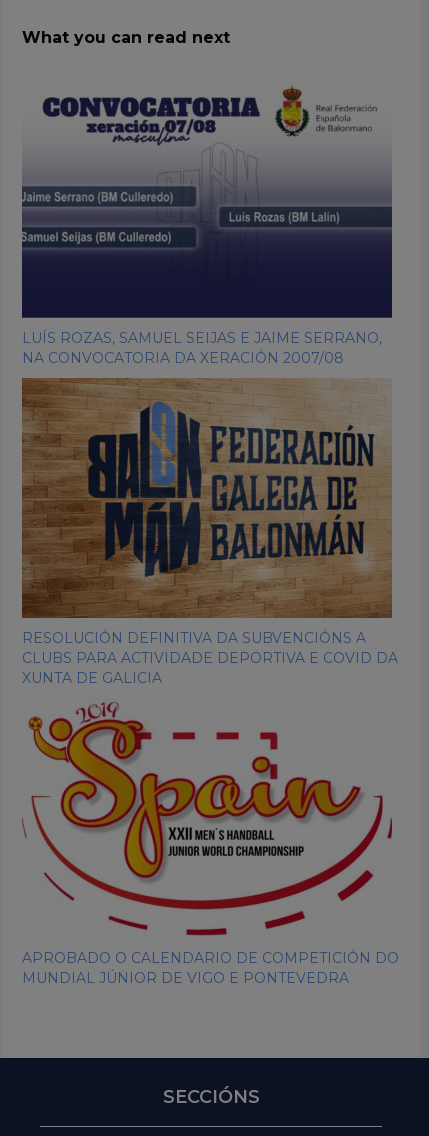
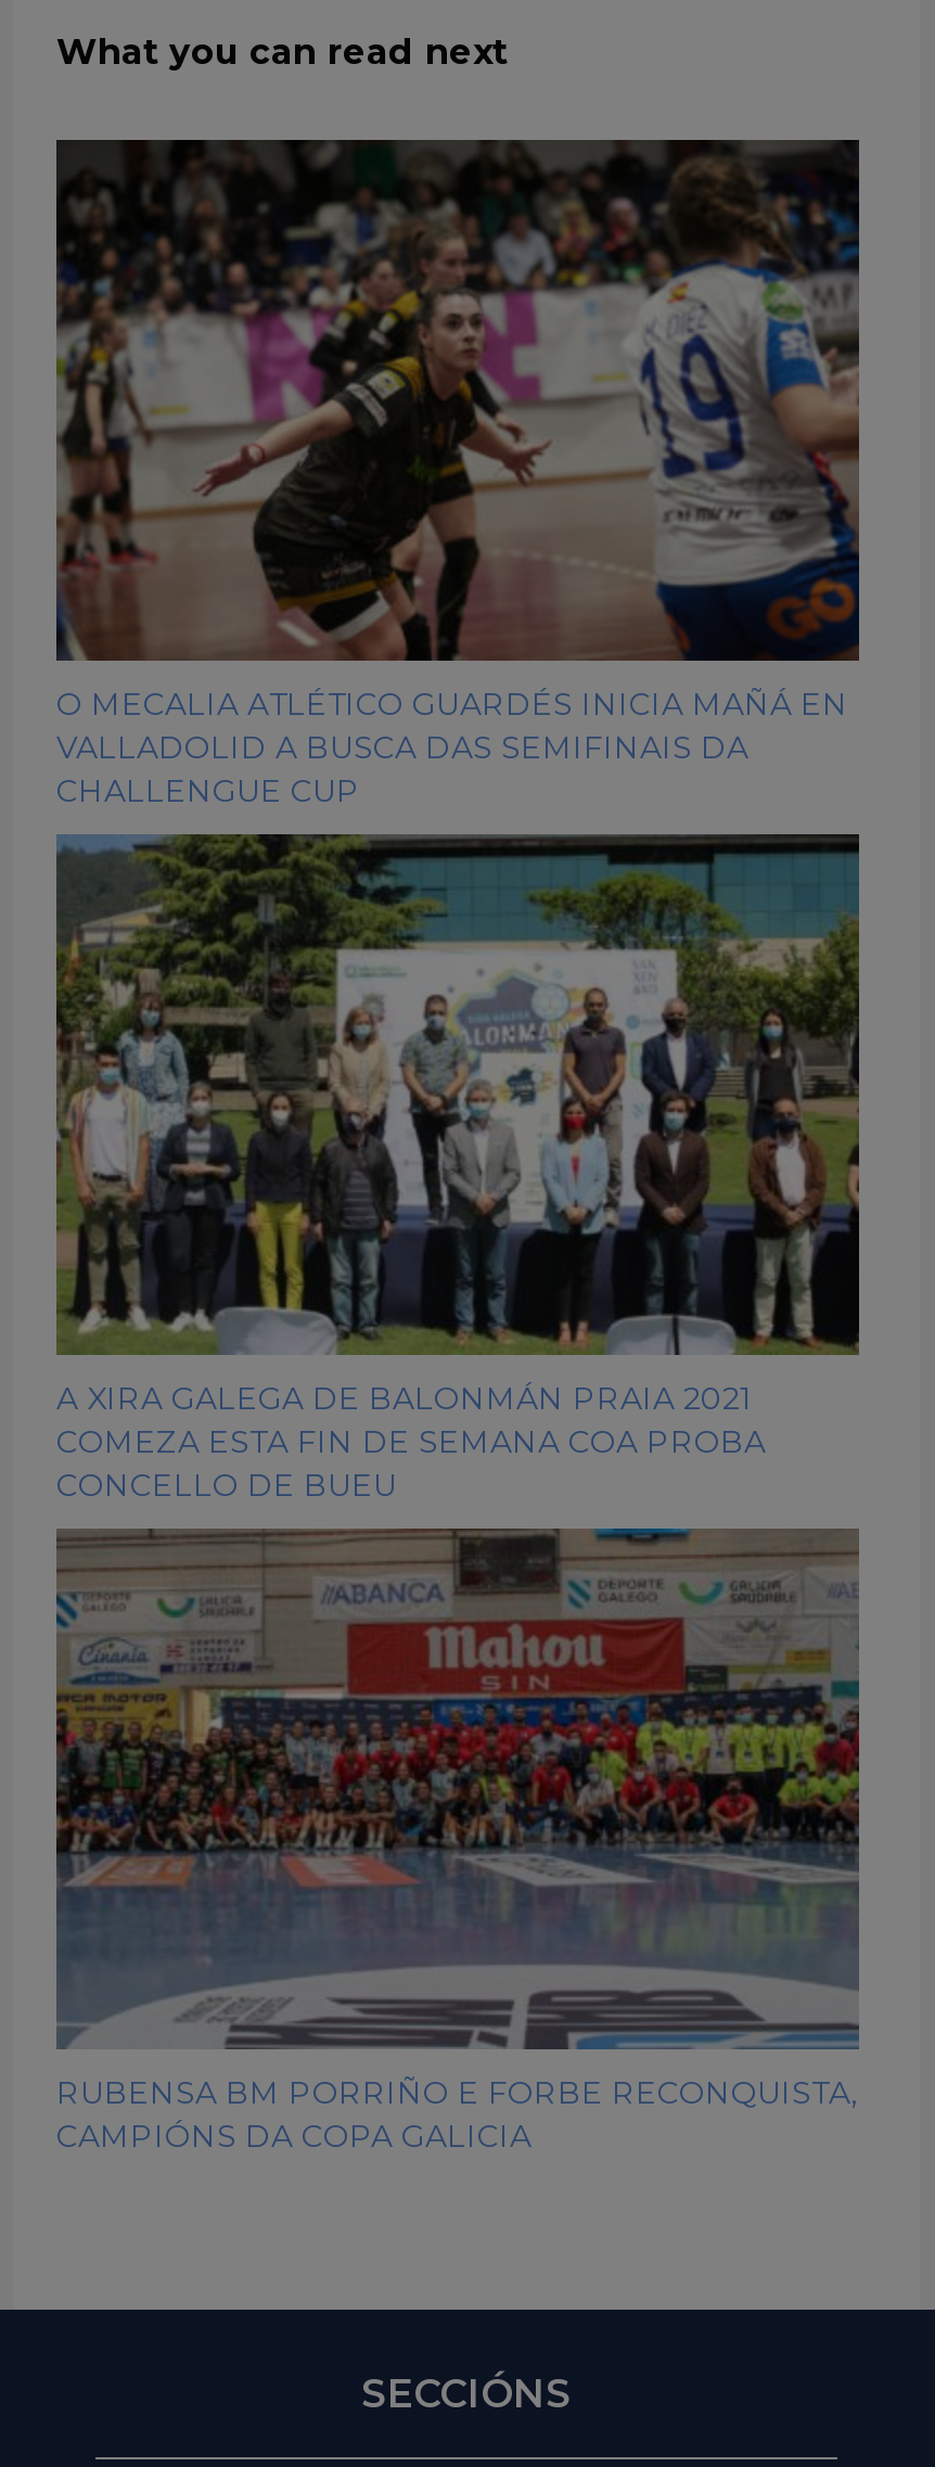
[22,77,392,367] [image] | LUÍS ROZAS, SAMUEL SEIJAS E JAIME SERRANO, | NA CONVOCATORIA DA XERACIÓN 2007/08 -> [54,137,861,811] [image] | O MECALIA ATLÉTICO GUARDÉS INICIA MAÑÁ EN | VALLADOLID A BUSCA DAS SEMIFINAIS DA | CHALLENGUE CUP
[21,378,398,687] [image] | RESOLUCIÓN DEFINITIVA DA SUBVENCIÓNS A | CLUBS PARA ACTIVIDADE DEPORTIVA E COVID DA | XUNTA DE GALICIA -> [54,833,861,1505] [image] | A XIRA GALEGA DE BALONMÁN PRAIA 2021 | COMEZA ESTA FIN DE SEMANA COA PROBA | CONCELLO DE BUEU
[22,714,399,987] [image] | APROBADO O CALENDARIO DE COMPETICIÓN DO | MUNDIAL JÚNIOR DE VIGO E PONTEVEDRA -> [54,1525,861,2156] [image] | RUBENSA BM PORRIÑO E FORBE RECONQUISTA, | CAMPIÓNS DA COPA GALICIA

